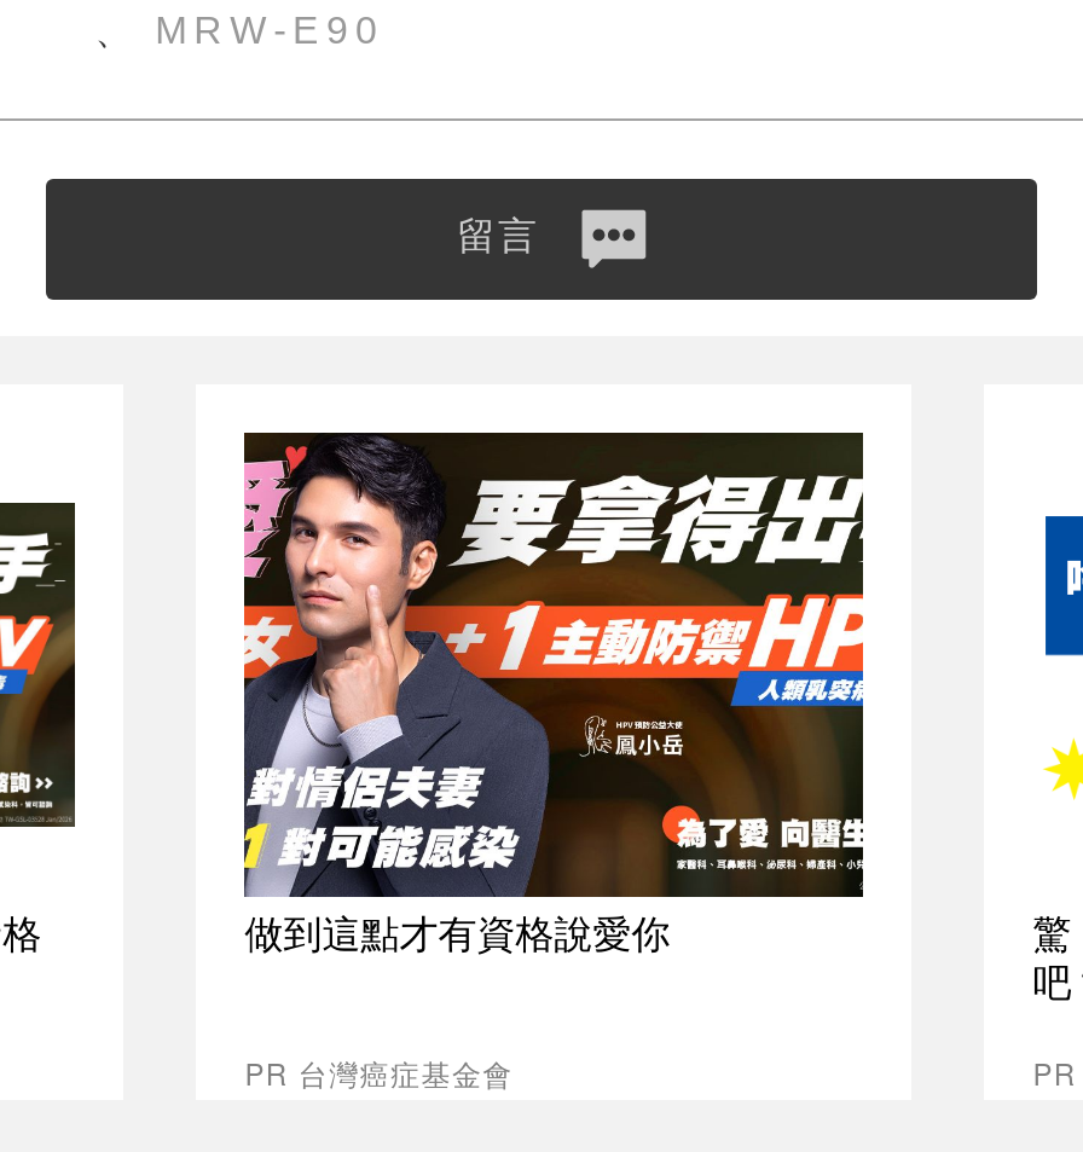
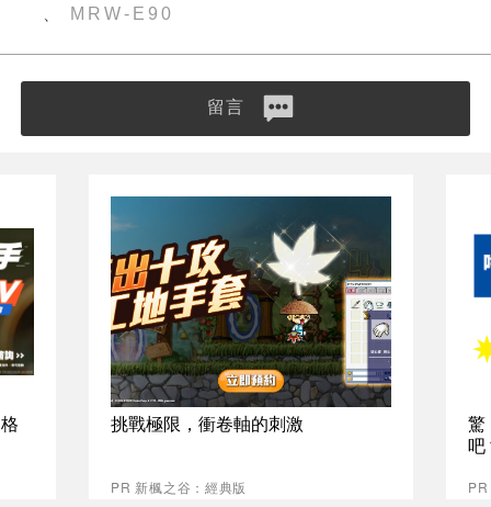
[242,430,865,960] [image] | 做到這點才有資格說愛你 -> [110,195,392,436] [image] | 挑戰極限，衝卷軸的刺激
[245,1051,513,1093] PR 台灣癌症基金會 -> [111,477,247,496] PR 新楓之谷：經典版

